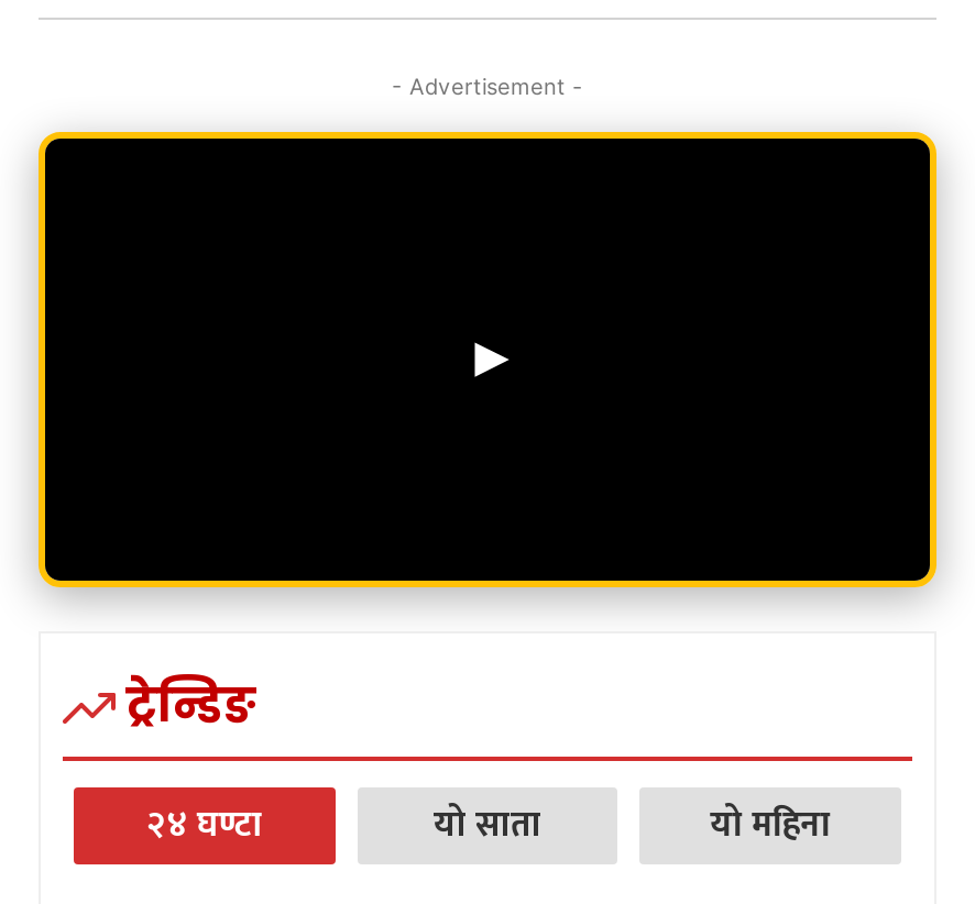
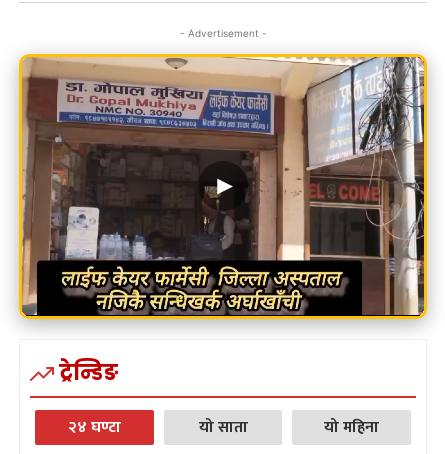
none -> [21,56,425,317] [image]

